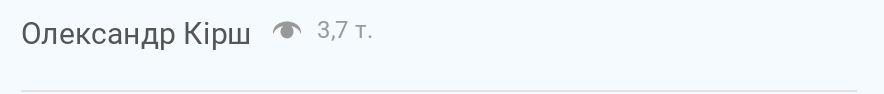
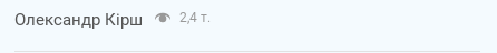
[317,15,373,43] 3,7 т. -> [179,9,211,25] 2,4 т.

